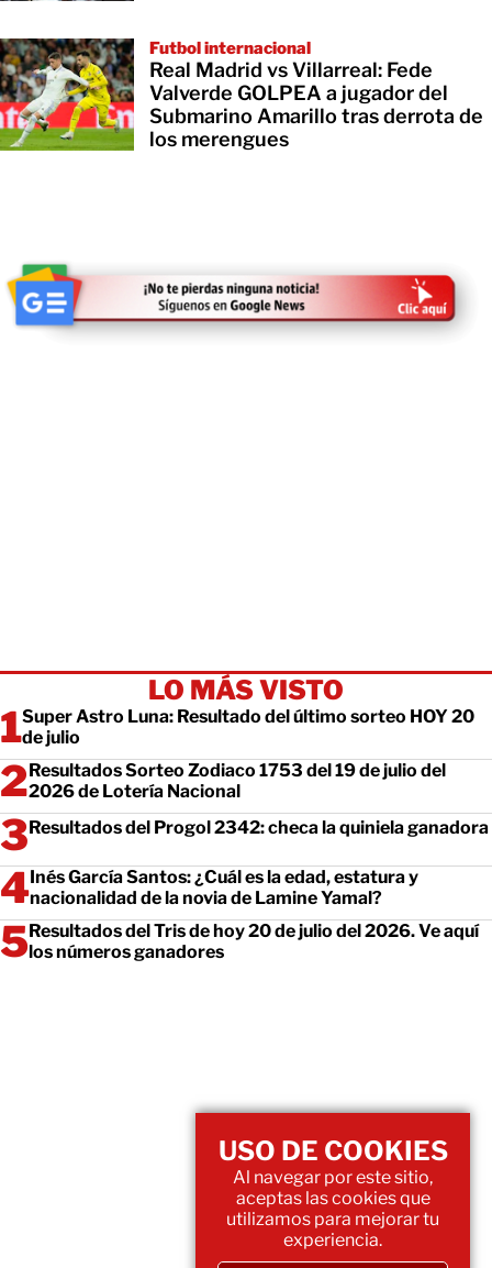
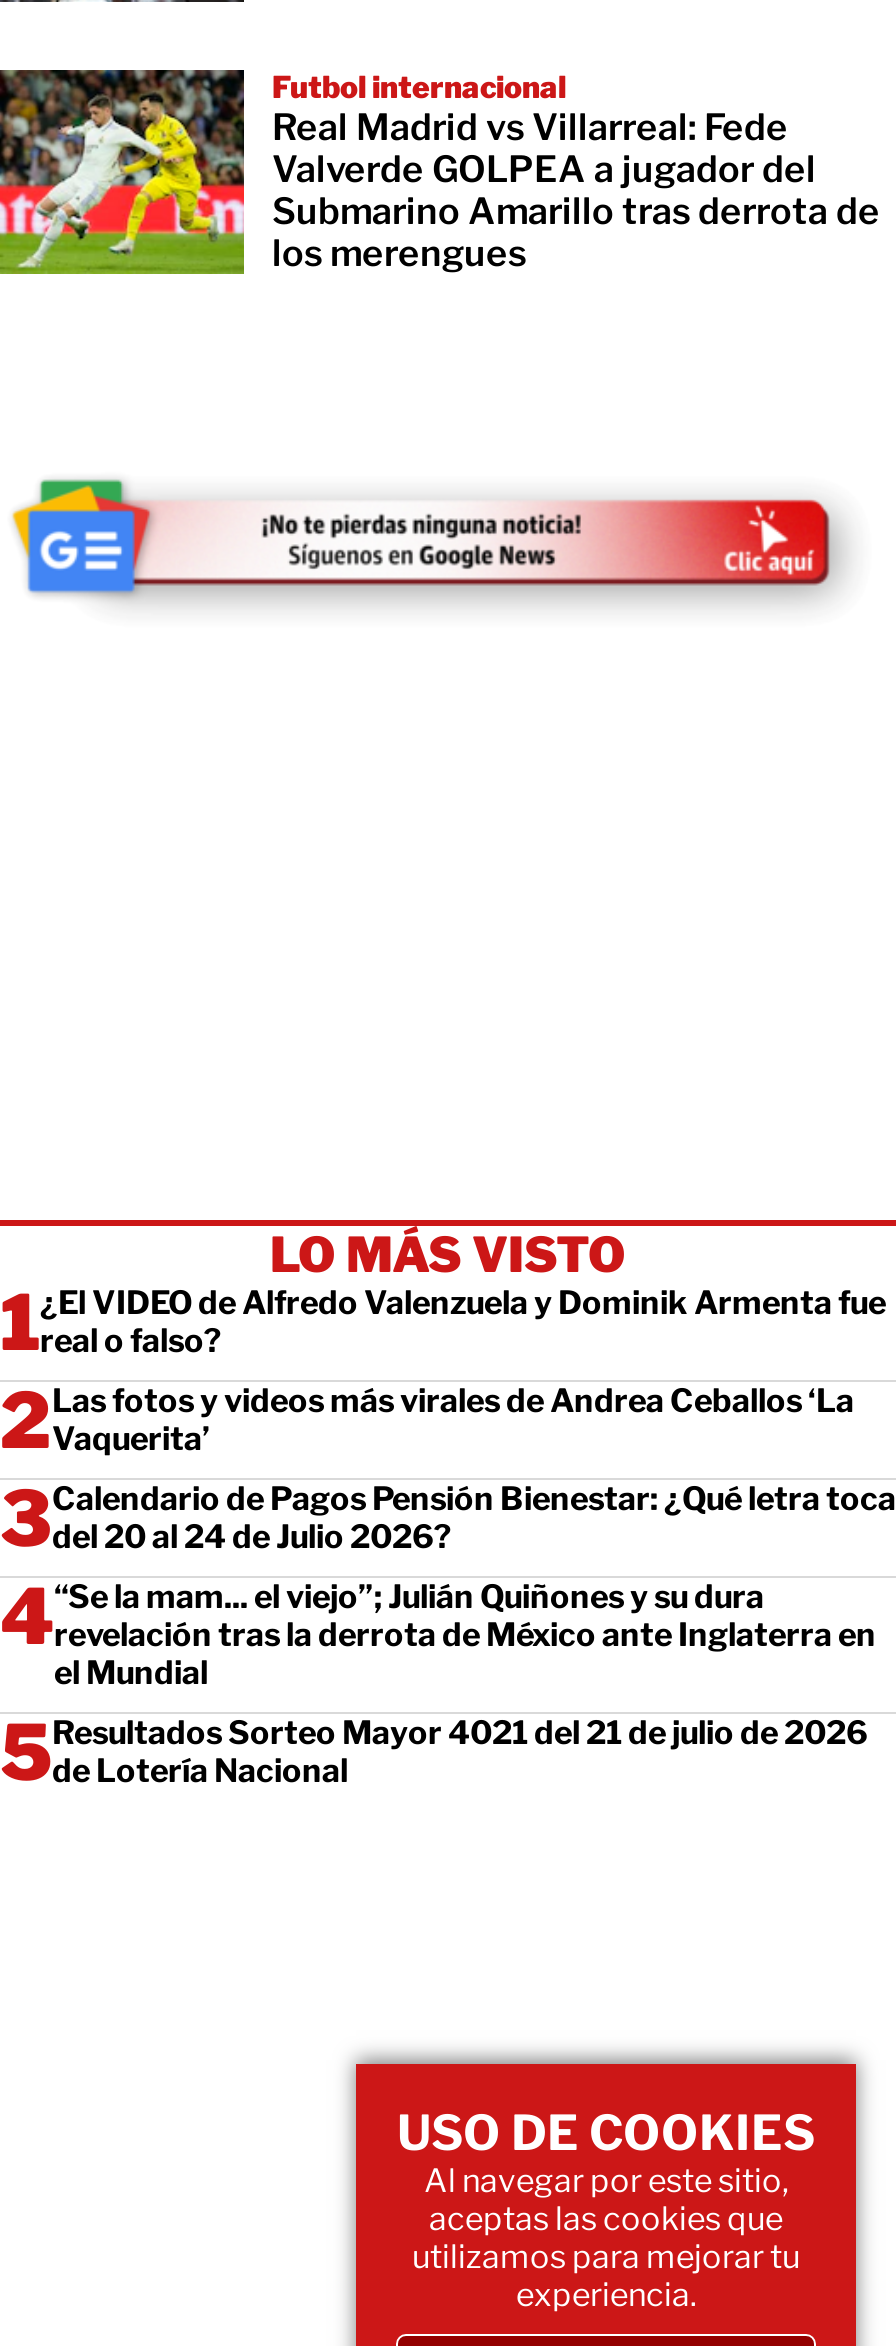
[22,706,474,748] Super Astro Luna: Resultado del último sorteo HOY 20 | de julio -> [40,1285,886,1361] ¿El VIDEO de Alfredo Valenzuela y Dominik Armenta fue | real o falso?
[29,760,446,802] Resultados Sorteo Zodiaco 1753 del 19 de julio del | 2026 de Lotería Nacional -> [52,1383,854,1459] Las fotos y videos más virales de Andrea Ceballos ‘La | Vaquerita’
[29,817,489,838] Resultados del Progol 2342: checa la quiniela ganadora -> [52,1481,896,1557] Calendario de Pagos Pensión Bienestar: ¿Qué letra toca | del 20 al 24 de Julio 2026?
[30,867,418,909] Inés García Santos: ¿Cuál es la edad, estatura y | nacionalidad de la novia de Lamine Yamal? -> [54,1579,876,1693] “Se la mam... el viejo”; Julián Quiñones y su dura | revelación tras la derrota de México ante Inglaterra en | el Mundial
[29,921,479,963] Resultados del Tris de hoy 20 de julio del 2026. Ve aquí | los números ganadores -> [52,1715,868,1791] Resultados Sorteo Mayor 4021 del 21 de julio de 2026 | de Lotería Nacional

